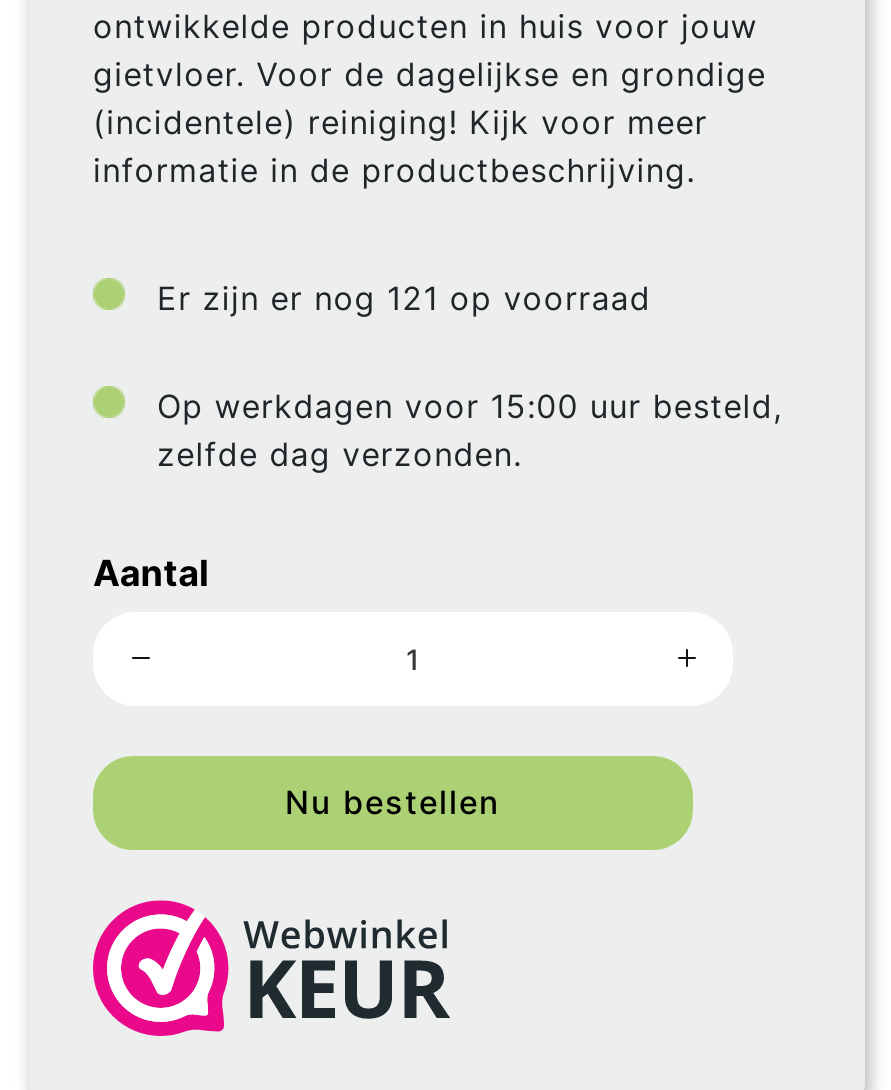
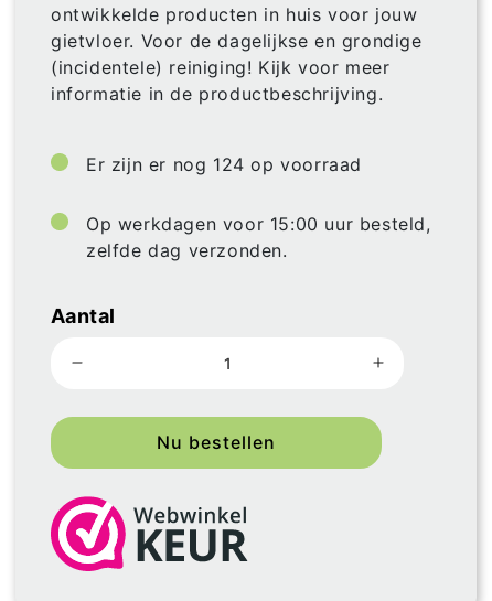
[157,278,651,318] Er zijn er nog 121 op voorraad -> [86,153,362,175] Er zijn er nog 124 op voorraad

